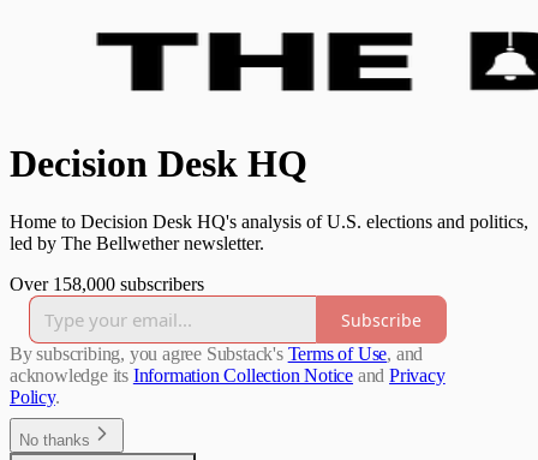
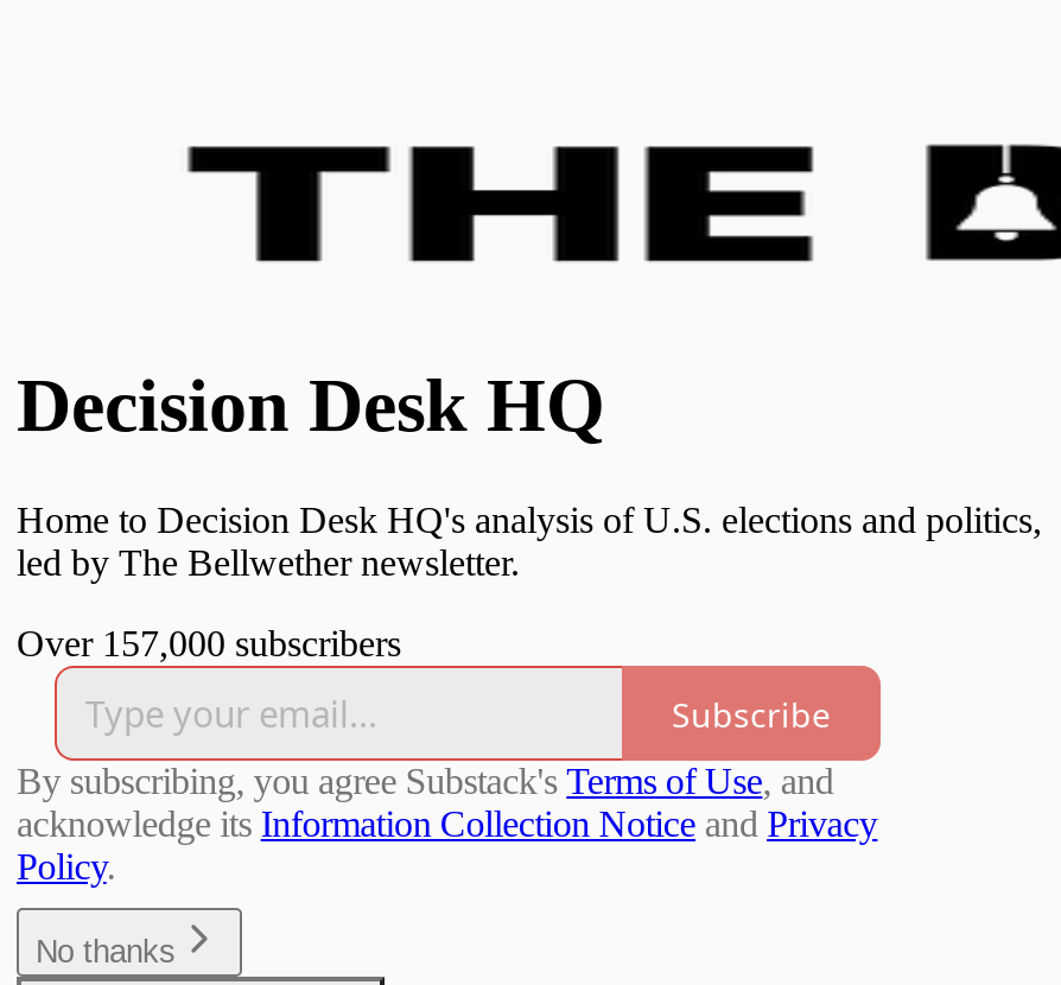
[10,274,204,295] Over 158,000 subscribers -> [17,624,401,664] Over 157,000 subscribers

